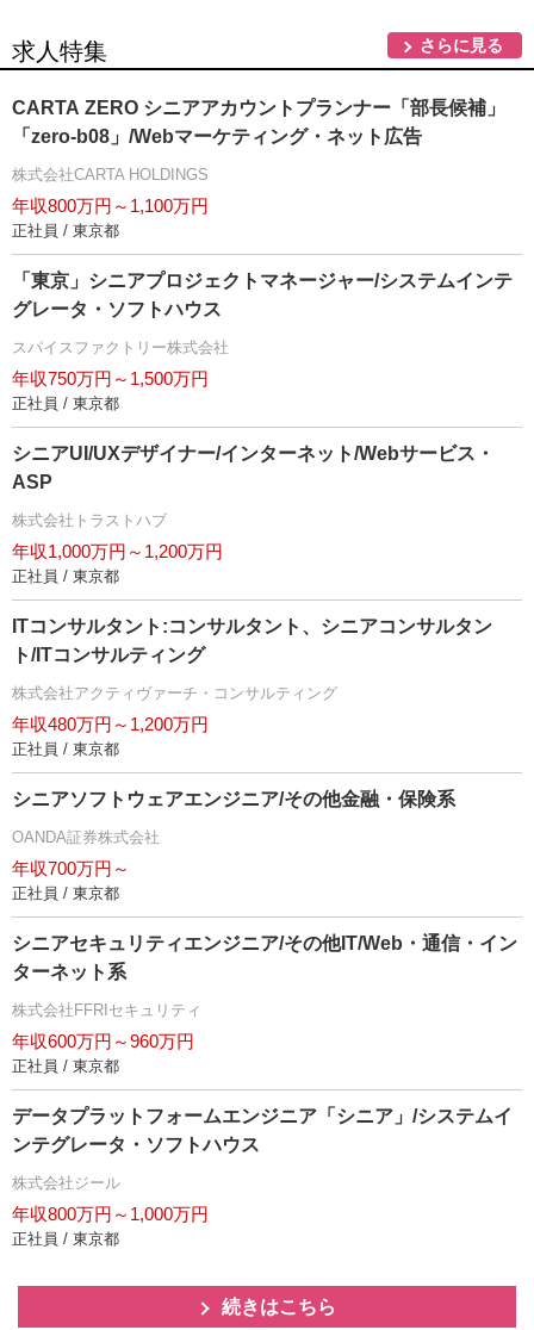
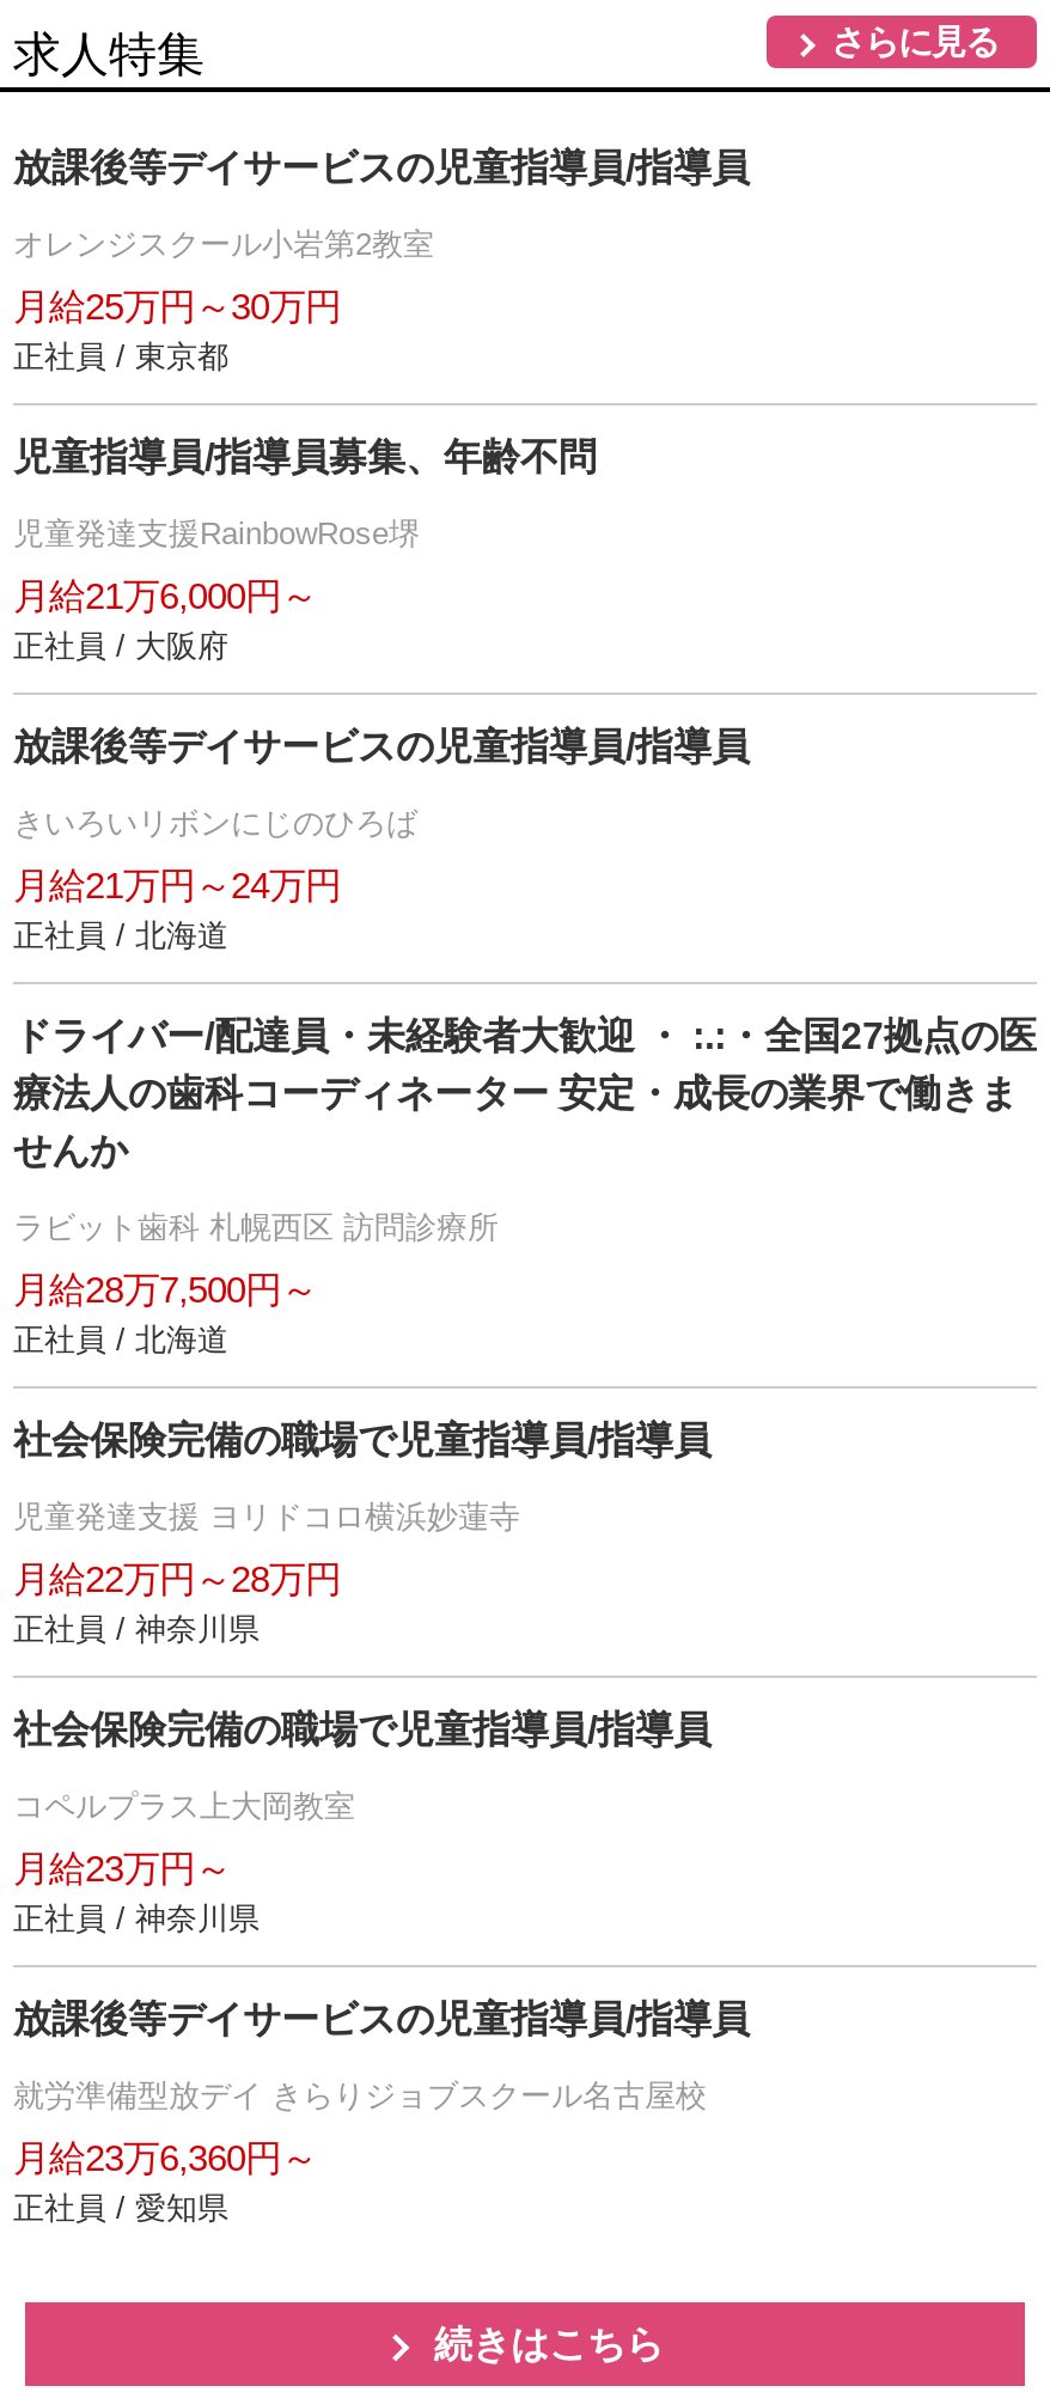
[12,98,505,147] CARTA ZERO シニアアカウントプランナー「部長候補」 | 「zero-b08」/Webマーケティング・ネット広告 -> [13,148,750,188] 放課後等デイサービスの児童指導員/指導員
[12,166,209,184] 株式会社CARTA HOLDINGS -> [13,227,434,262] オレンジスクール小岩第2教室
[12,196,209,216] 年収800万円～1,100万円 -> [13,286,341,327] 月給25万円～30万円
[12,271,513,320] 「東京」シニアプロジェクトマネージャー/システムインテ | グレータ・ソフトハウス -> [13,437,597,478] 児童指導員/指導員募集、年齢不問
[12,339,229,357] スパイスファクトリー株式会社 -> [13,516,420,552] 児童発達支援RainbowRose堺
[12,368,209,413] 年収750万円～1,500万円 | 正社員 / 東京都 -> [13,576,317,664] 月給21万6,000円～ | 正社員 / 大阪府
[12,444,495,492] シニアUI/UXデザイナー/インターネット/Webサービス・ | ASP -> [13,726,750,767] 放課後等デイサービスの児童指導員/指導員
[12,512,167,529] 株式会社トラストハブ -> [13,805,417,841] きいろいリボンにじのひろば
[12,541,223,585] 年収1,000万円～1,200万円 | 正社員 / 東京都 -> [13,865,341,954] 月給21万円～24万円 | 正社員 / 北海道
[12,616,492,665] ITコンサルタント:コンサルタント、シニアコンサルタン | ト/ITコンサルティング -> [13,1016,1037,1171] ドライバー/配達員・未経験者大歓迎 ・ :.:・全国27拠点の医 | 療法人の歯科コーディネーター 安定・成長の業界で働きま | せんか
[12,684,337,702] 株式会社アクティヴァーチ・コンサルティング -> [13,1210,499,1246] ラビット歯科 札幌西区 訪問診療所
[12,714,209,758] 年収480万円～1,200万円 | 正社員 / 東京都 -> [13,1269,317,1358] 月給28万7,500円～ | 正社員 / 北海道
[12,789,455,809] シニアソフトウェアエンジニア/その他金融・保険系 -> [13,1420,712,1461] 社会保険完備の職場で児童指導員/指導員
[12,829,160,846] OANDA証券株式会社 -> [13,1499,520,1535] 児童発達支援 ヨリドコロ横浜妙蓮寺
[12,858,130,902] 年収700万円～ | 正社員 / 東京都 -> [13,1559,341,1647] 月給22万円～28万円 | 正社員 / 神奈川県
[12,933,517,982] シニアセキュリティエンジニア/その他IT/Web・通信・イン | ターネット系 -> [13,1710,712,1750] 社会保険完備の職場で児童指導員/指導員
[12,1001,201,1019] 株式会社FFRIセキュリティ -> [13,1788,355,1824] コペルプラス上大岡教室
[12,1031,194,1075] 年収600万円～960万円 | 正社員 / 東京都 -> [13,1848,260,1937] 月給23万円～ | 正社員 / 神奈川県
[12,1106,513,1155] データプラットフォームエンジニア「シニア」/システムイ | ンテグレータ・ソフトハウス -> [13,1999,750,2040] 放課後等デイサービスの児童指導員/指導員
[12,1174,120,1192] 株式会社ジール -> [13,2078,707,2114] 就労準備型放デイ きらりジョブスクール名古屋校
[12,1204,209,1248] 年収800万円～1,000万円 | 正社員 / 東京都 -> [13,2138,317,2226] 月給23万6,360円～ | 正社員 / 愛知県

